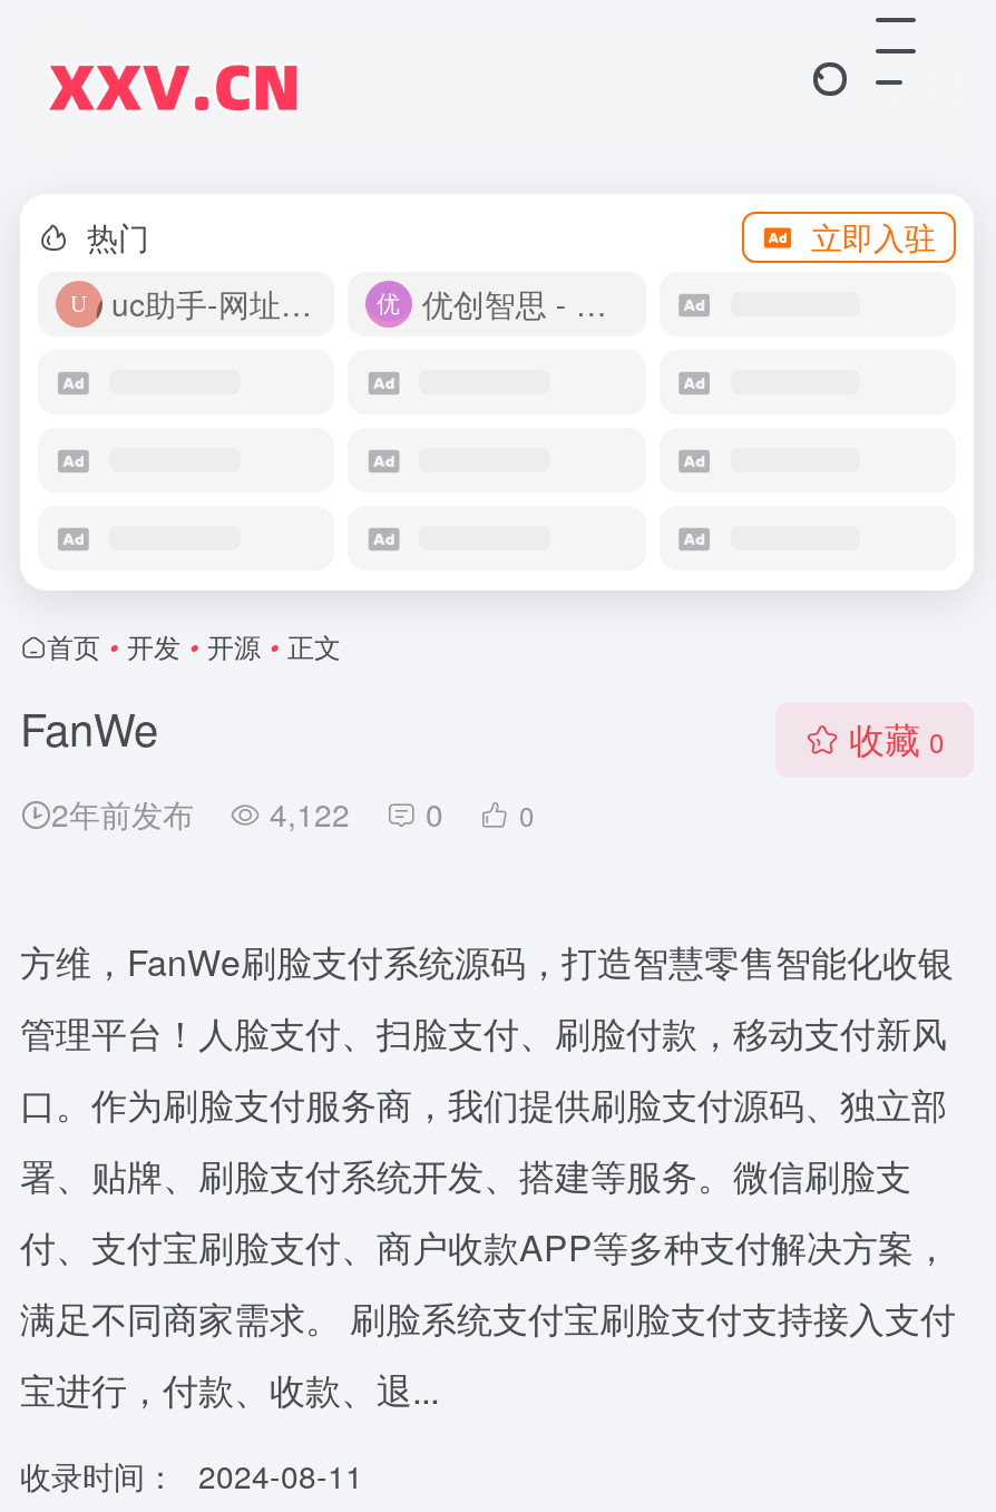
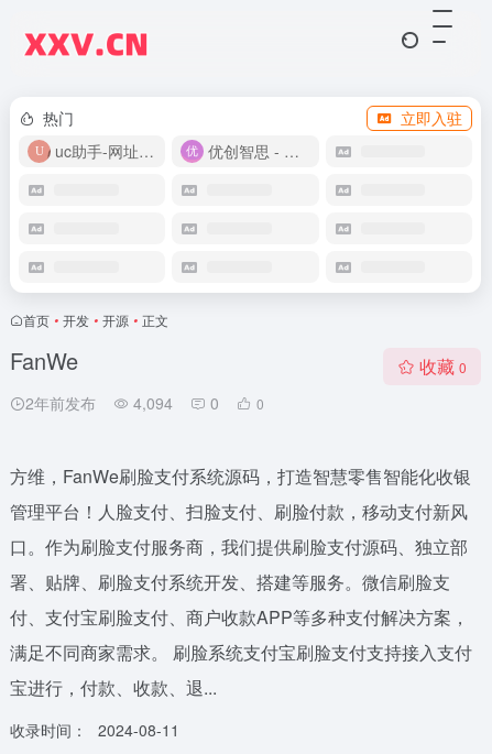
[51,791,535,836] 2年前发布 4,122 0 0 -> [25,392,264,414] 2年前发布 4,094 0 0

